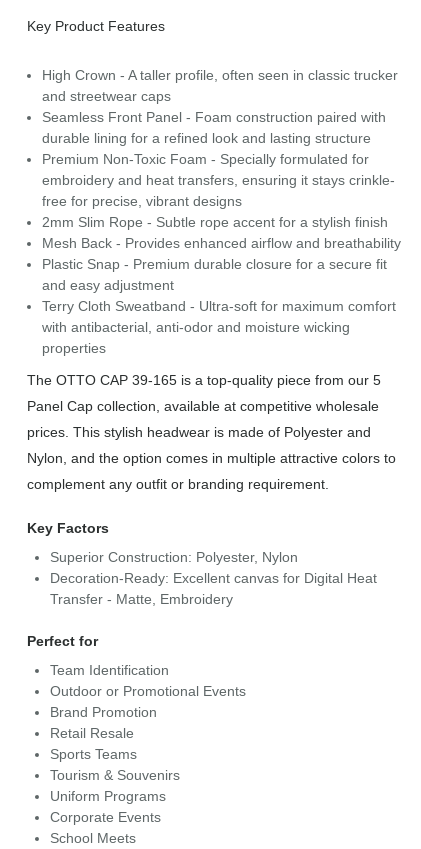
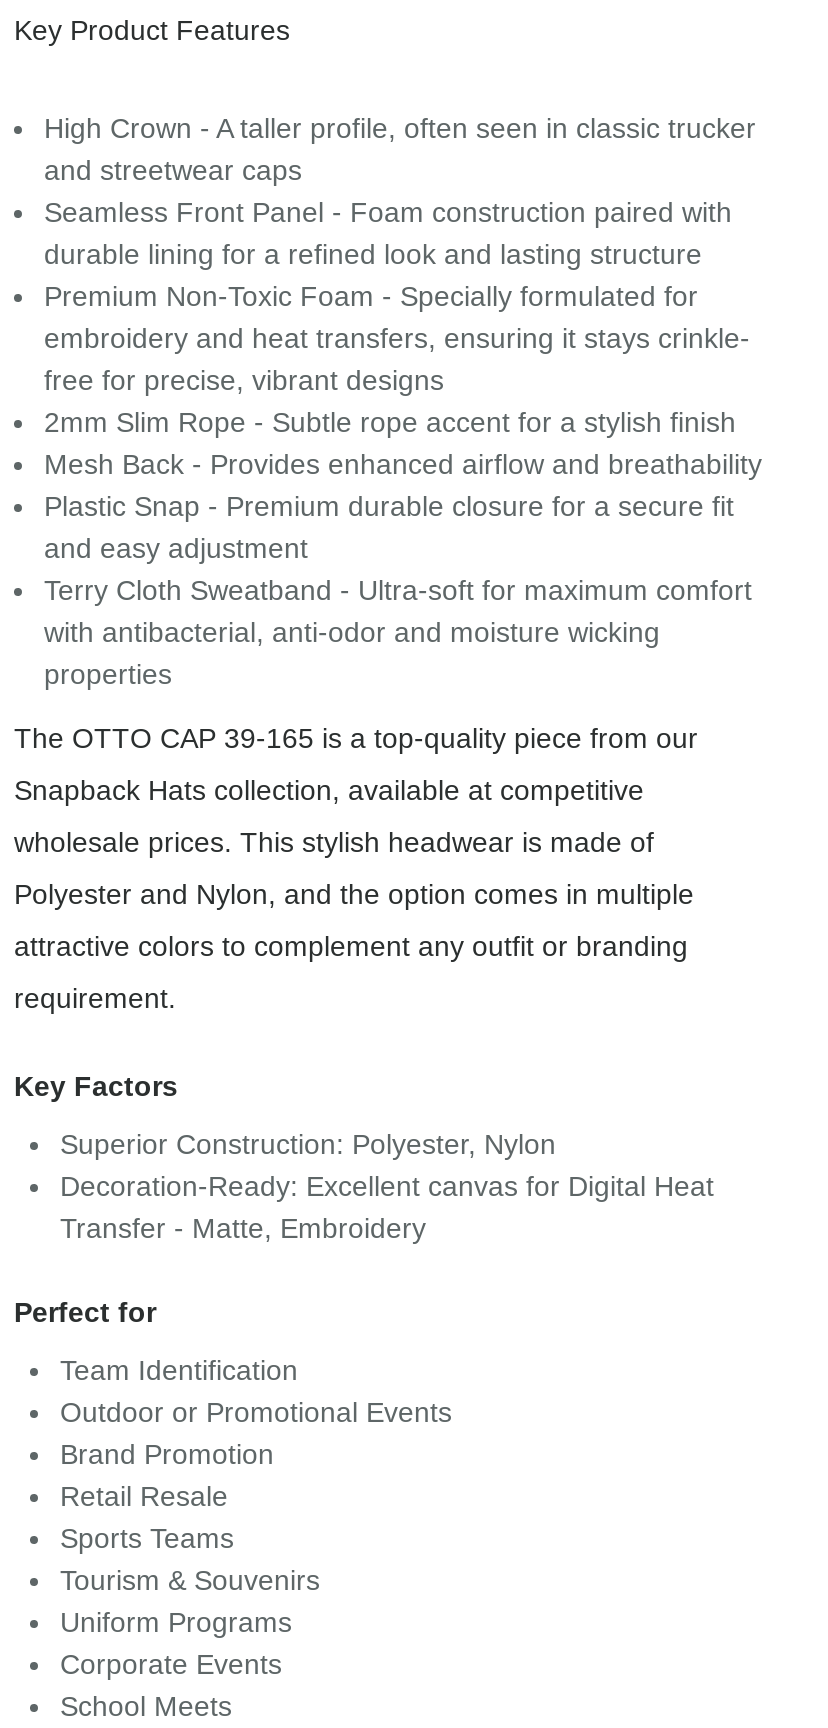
[27,372,396,492] The OTTO CAP 39-165 is a top-quality piece from our 5 | Panel Cap collection, available at competitive wholesale | prices. This stylish headwear is made of Polyester and | Nylon, and the option comes in multiple attractive colors to | complement any outfit or branding requirement. -> [14,722,698,1014] The OTTO CAP 39-165 is a top-quality piece from our | Snapback Hats collection, available at competitive | wholesale prices. This stylish headwear is made of | Polyester and Nylon, and the option comes in multiple | attractive colors to complement any outfit or branding | requirement.

